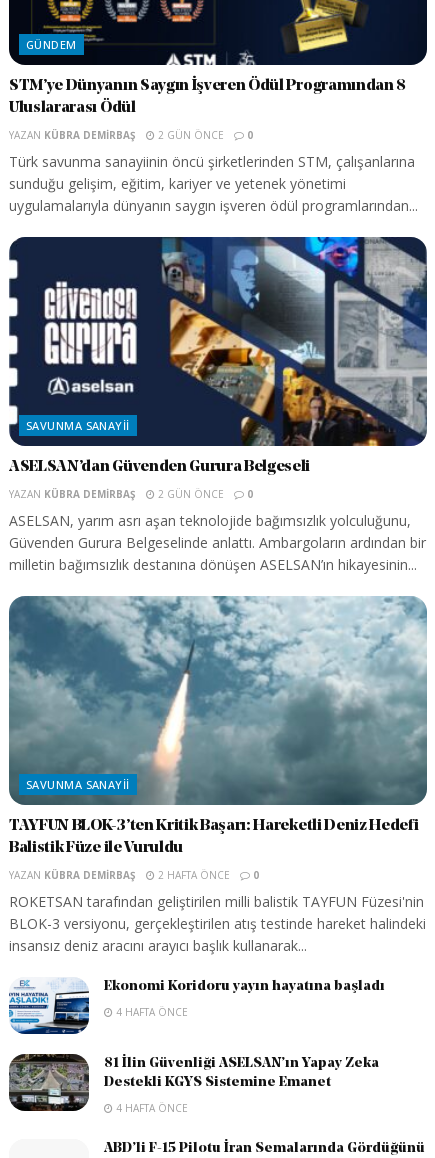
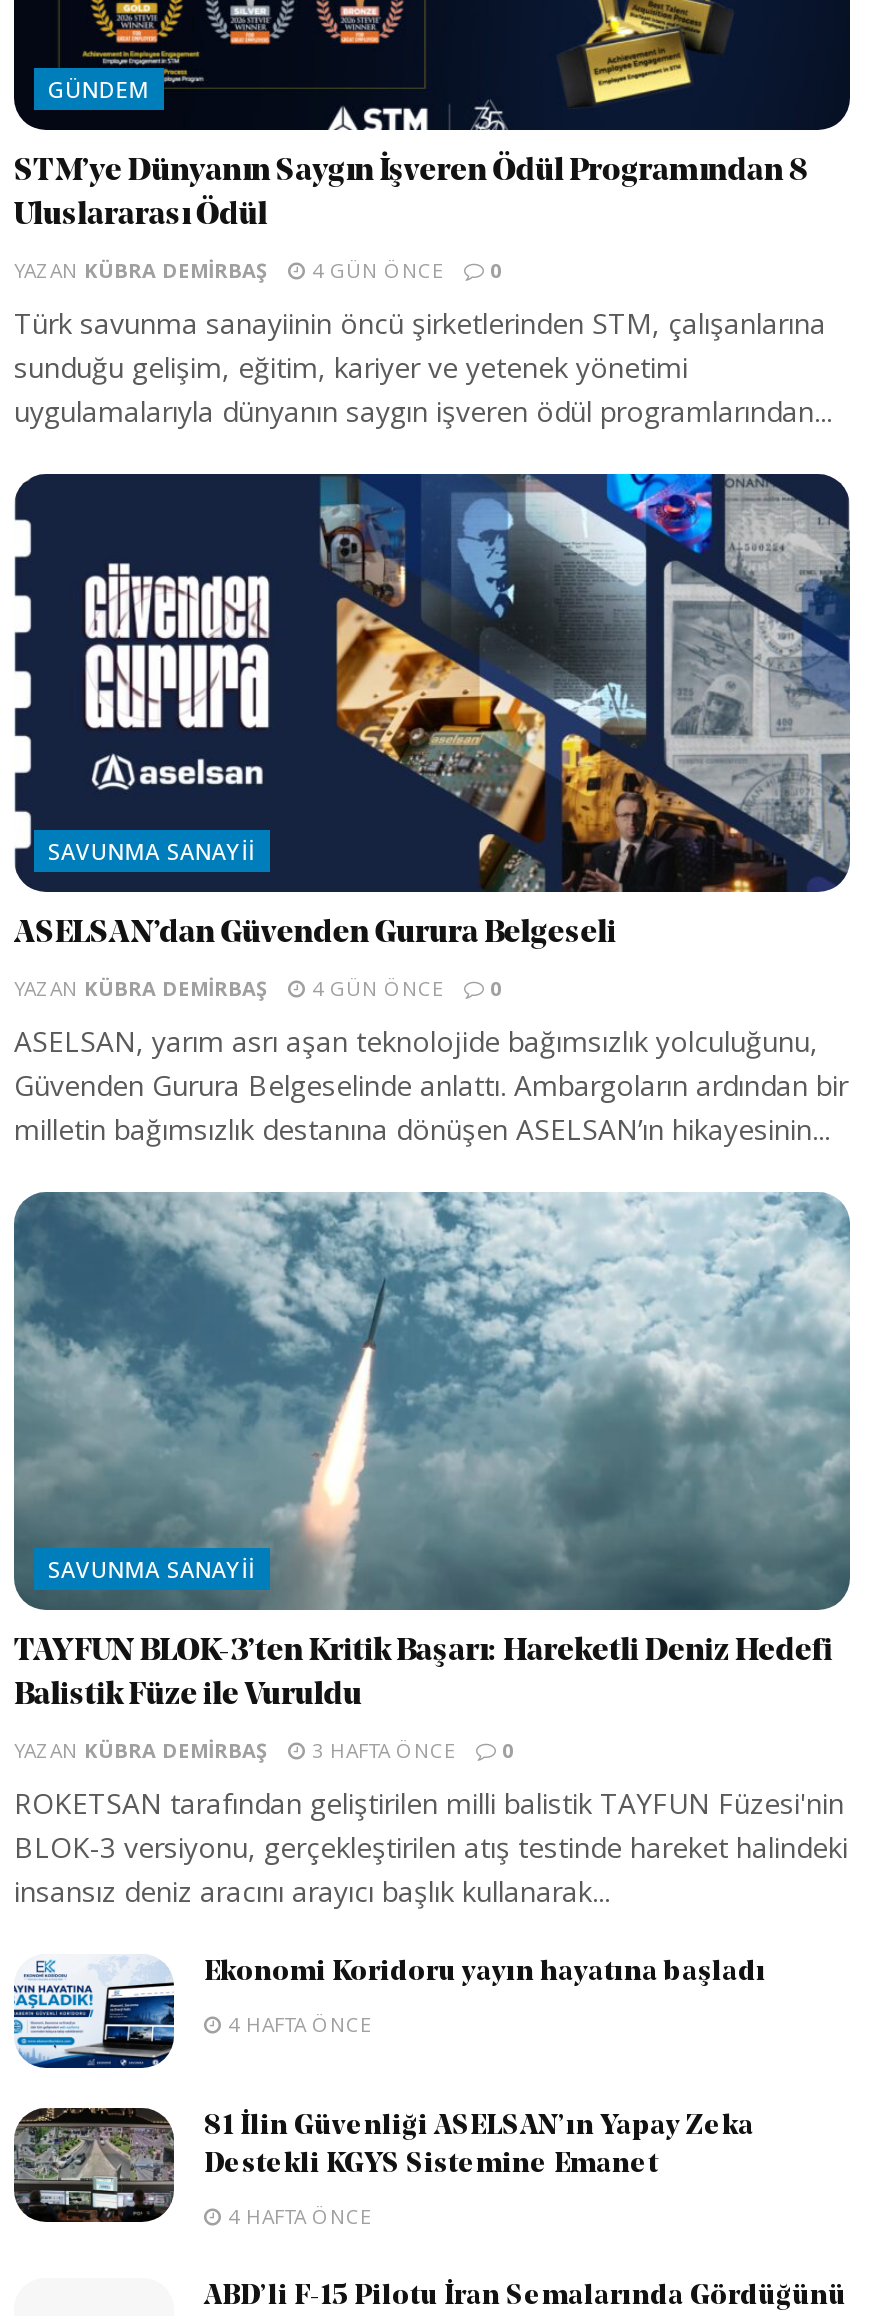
[9,128,253,142] YAZAN KÜBRA DEMIRBAŞ 2 GÜN ÖNCE 0 -> [14,255,502,283] YAZAN KÜBRA DEMIRBAŞ 4 GÜN ÖNCE 0
[9,487,253,501] YAZAN KÜBRA DEMIRBAŞ 2 GÜN ÖNCE 0 -> [14,973,502,1001] YAZAN KÜBRA DEMIRBAŞ 4 GÜN ÖNCE 0
[9,868,259,882] YAZAN KÜBRA DEMIRBAŞ 2 HAFTA ÖNCE 0 -> [14,1735,514,1763] YAZAN KÜBRA DEMIRBAŞ 3 HAFTA ÖNCE 0

